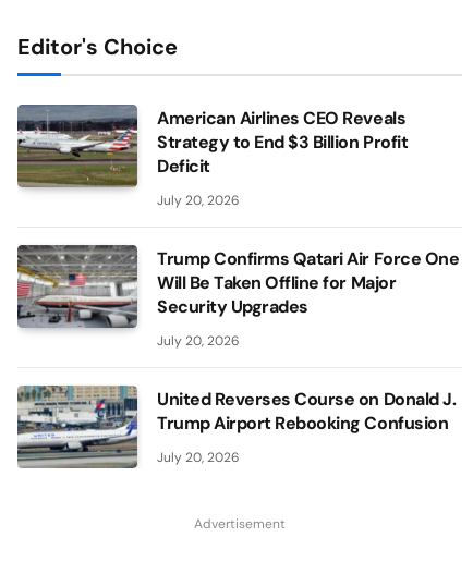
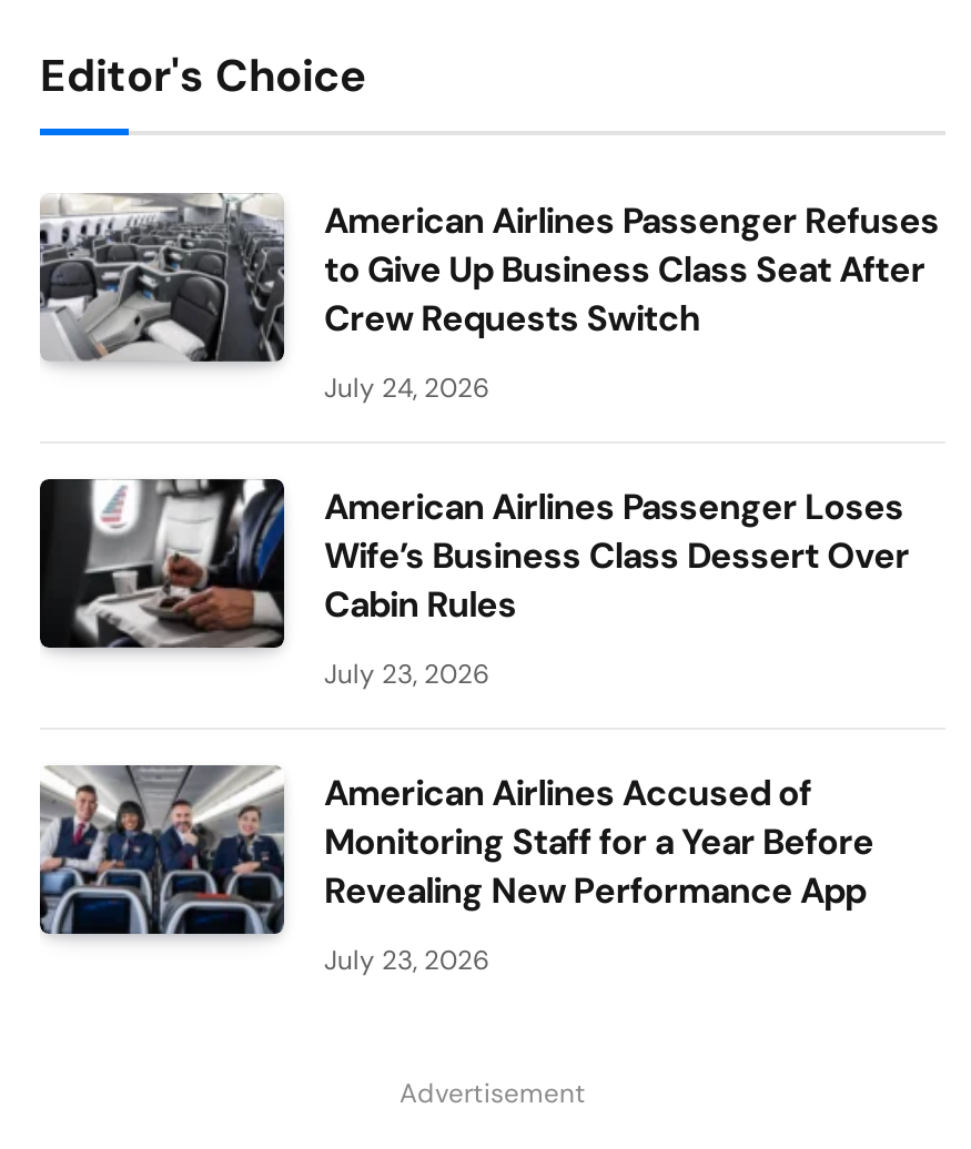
[17,103,408,187] [image] | American Airlines CEO Reveals | Strategy to End $3 Billion Profit | Deficit -> [40,193,939,362] [image] | American Airlines Passenger Refuses | to Give Up Business Class Seat After | Crew Requests Switch
[157,192,240,209] July 20, 2026 -> [324,370,490,406] July 24, 2026
[16,244,459,328] [image] | Trump Confirms Qatari Air Force One | Will Be Taken Offline for Major | Security Upgrades -> [38,479,909,650] [image] | American Airlines Passenger Loses | Wife’s Business Class Dessert Over | Cabin Rules
[157,332,240,350] July 20, 2026 -> [324,657,490,692] July 23, 2026
[16,386,456,468] [image] | United Reverses Course on Donald J. | Trump Airport Rebooking Confusion -> [40,765,874,936] [image] | American Airlines Accused of | Monitoring Staff for a Year Before | Revealing New Performance App
[157,449,240,466] July 20, 2026 -> [324,943,490,978] July 23, 2026

